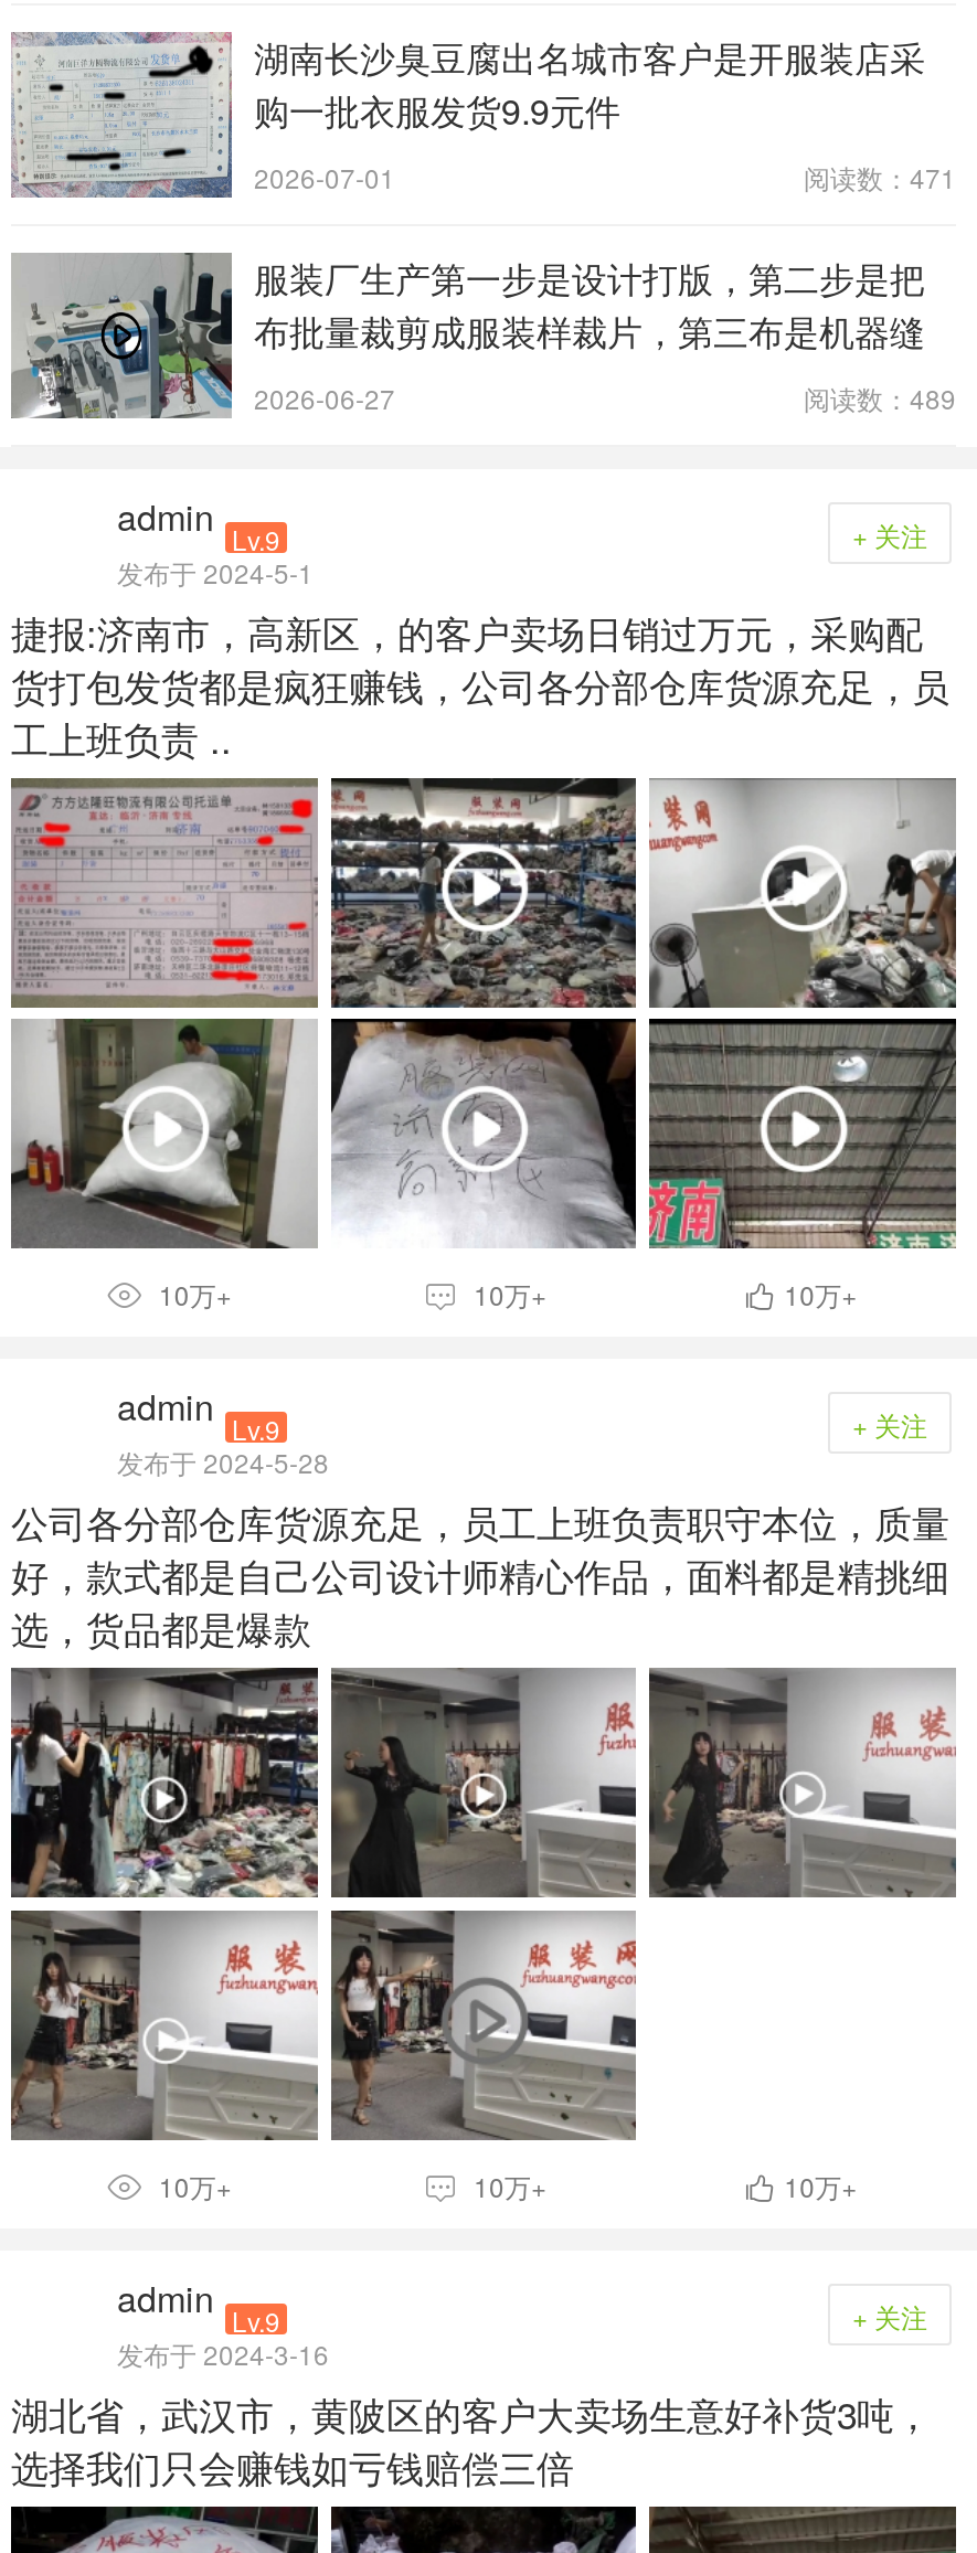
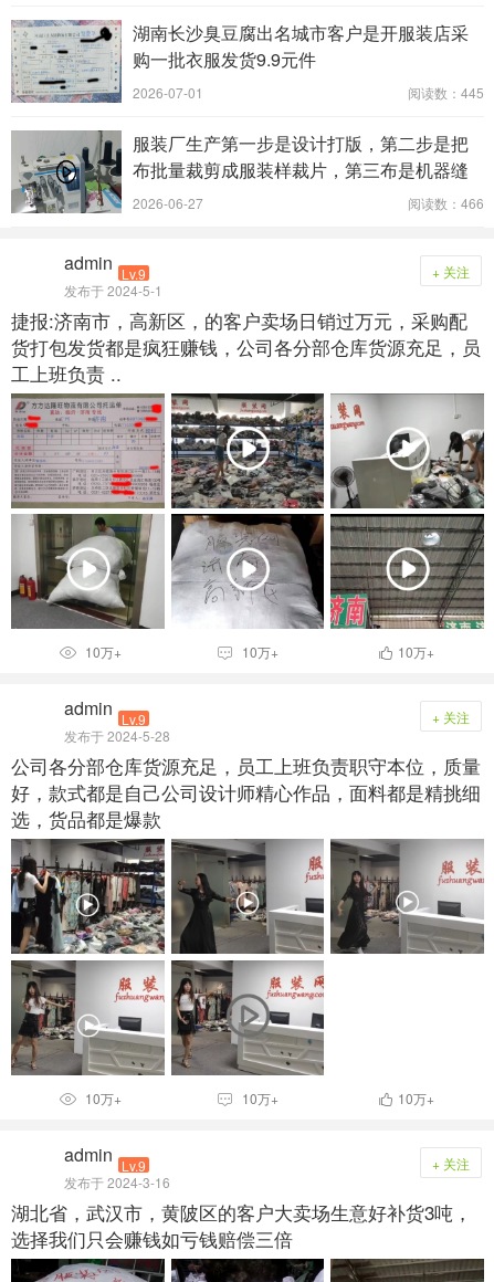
[804,157,956,194] 阅读数：471 -> [408,82,484,101] 阅读数：445
[804,377,956,415] 阅读数：489 -> [408,193,484,212] 阅读数：466

